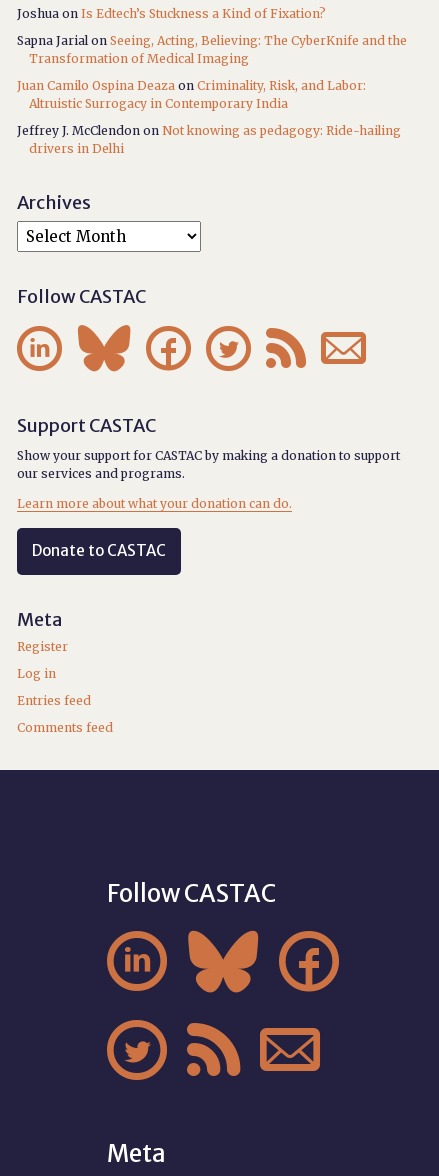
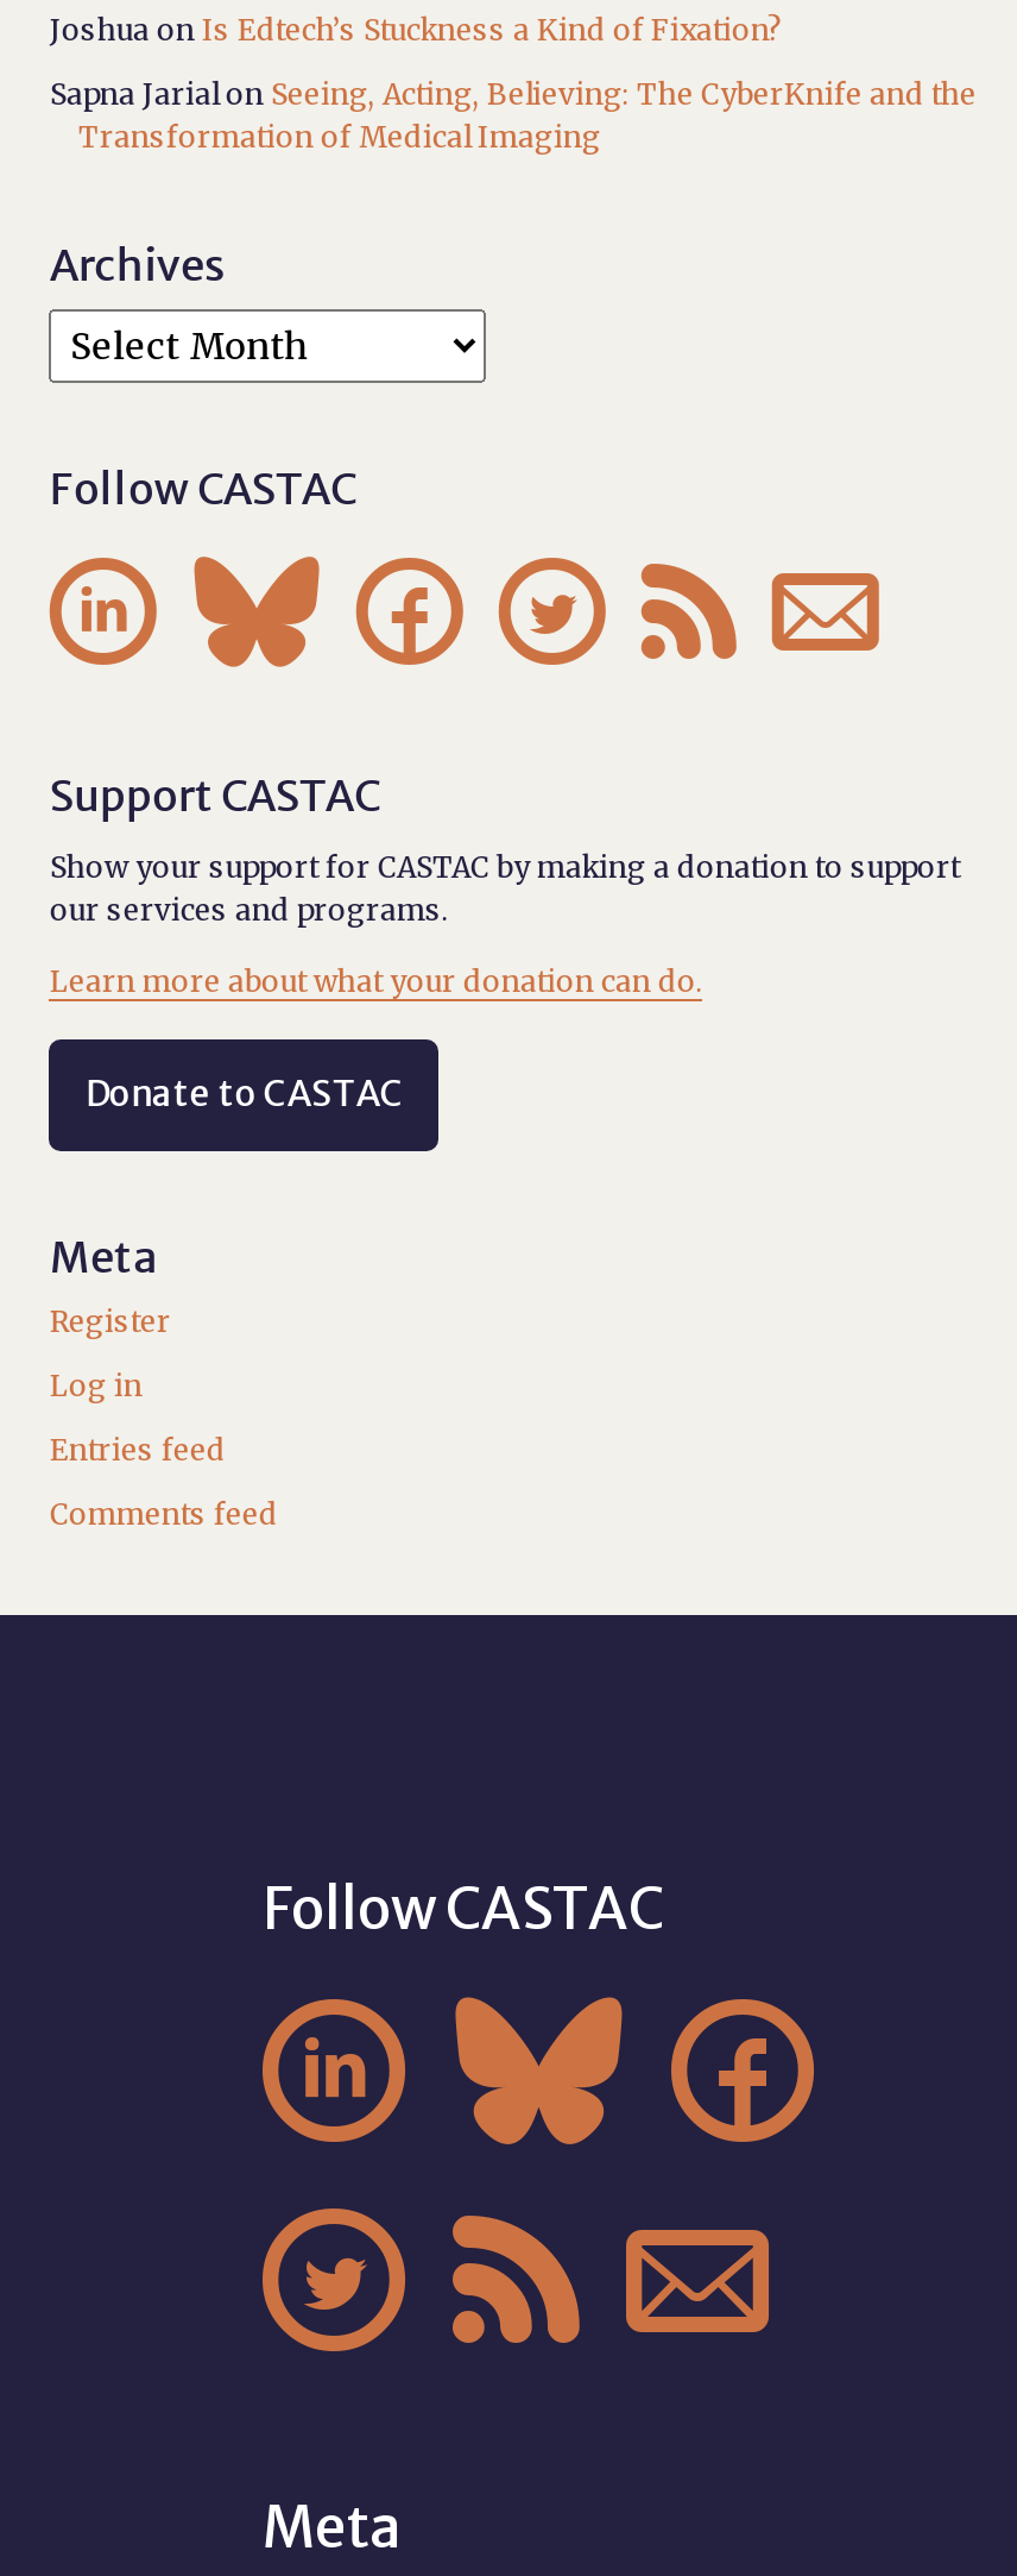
[17,78,401,156] Juan Camilo Ospina Deaza on Criminality, Risk, and Labor: | Altruistic Surrogacy in Contemporary India | Jeffrey J. McClendon on Not knowing as pedagogy: Ride-hailing | drivers in Delhi -> none

